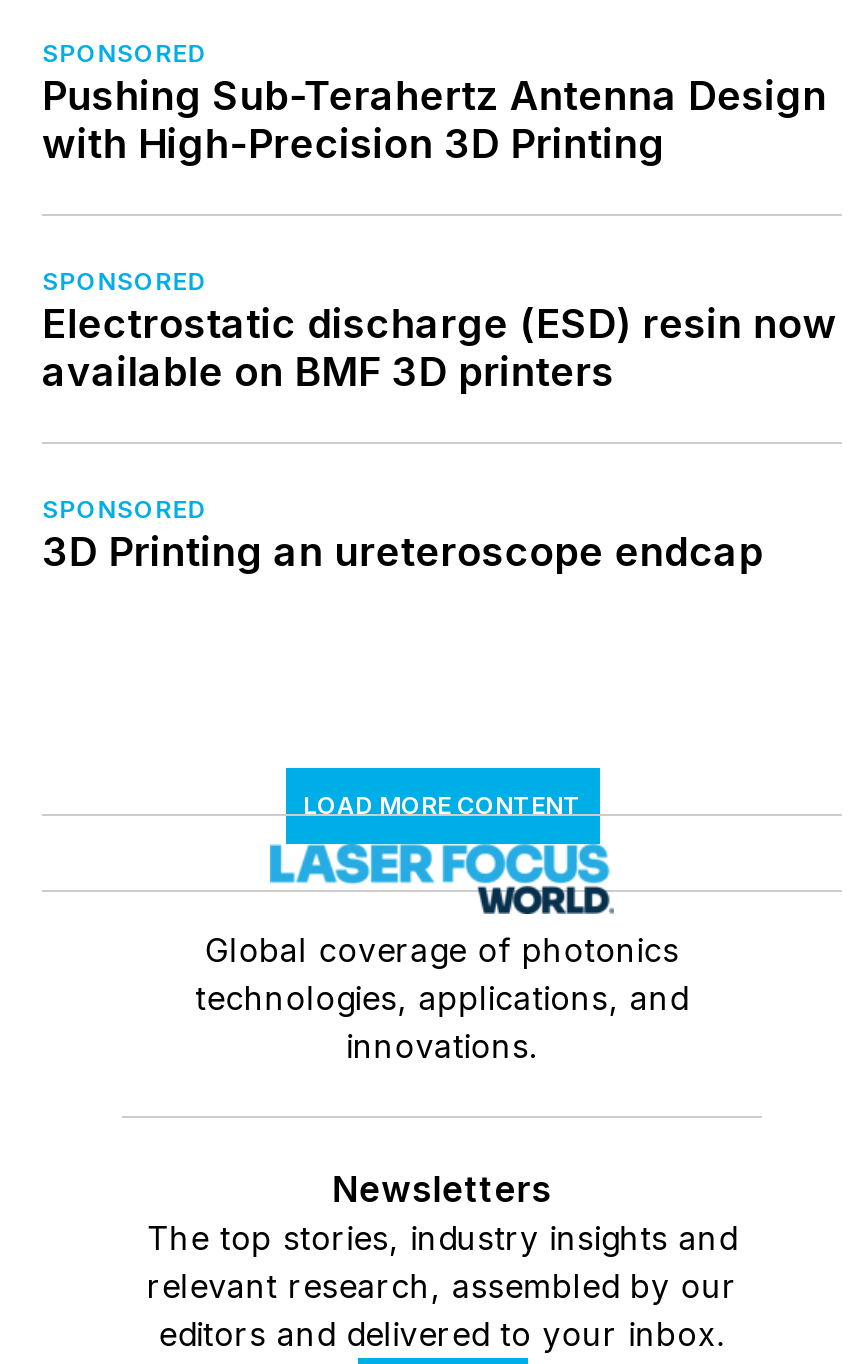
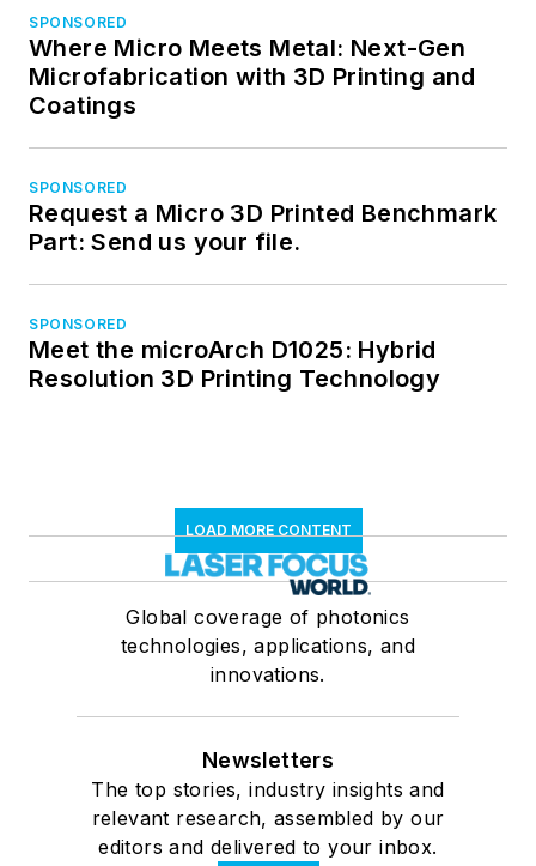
[42,71,831,167] Pushing Sub-Terahertz Antenna Design | with High-Precision 3D Printing -> [29,33,476,119] Where Micro Meets Metal: Next-Gen | Microfabrication with 3D Printing and | Coatings
[42,299,837,395] Electrostatic discharge (ESD) resin now | available on BMF 3D printers -> [29,198,497,256] Request a Micro 3D Printed Benchmark | Part: Send us your file.
[42,527,763,575] 3D Printing an ureteroscope endcap -> [29,335,441,393] Meet the microArch D1025: Hybrid | Resolution 3D Printing Technology

